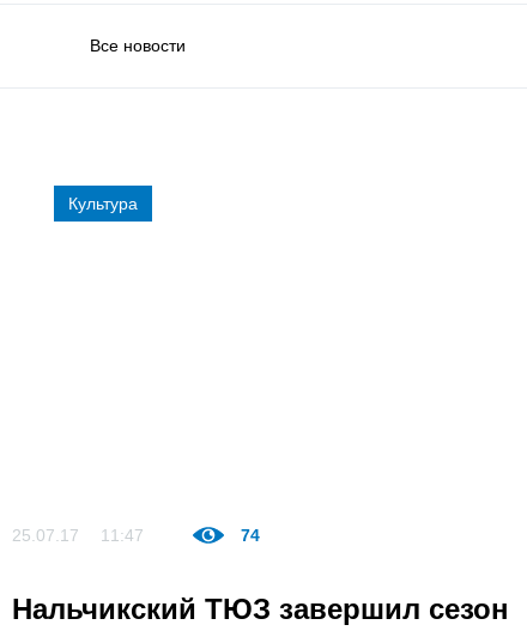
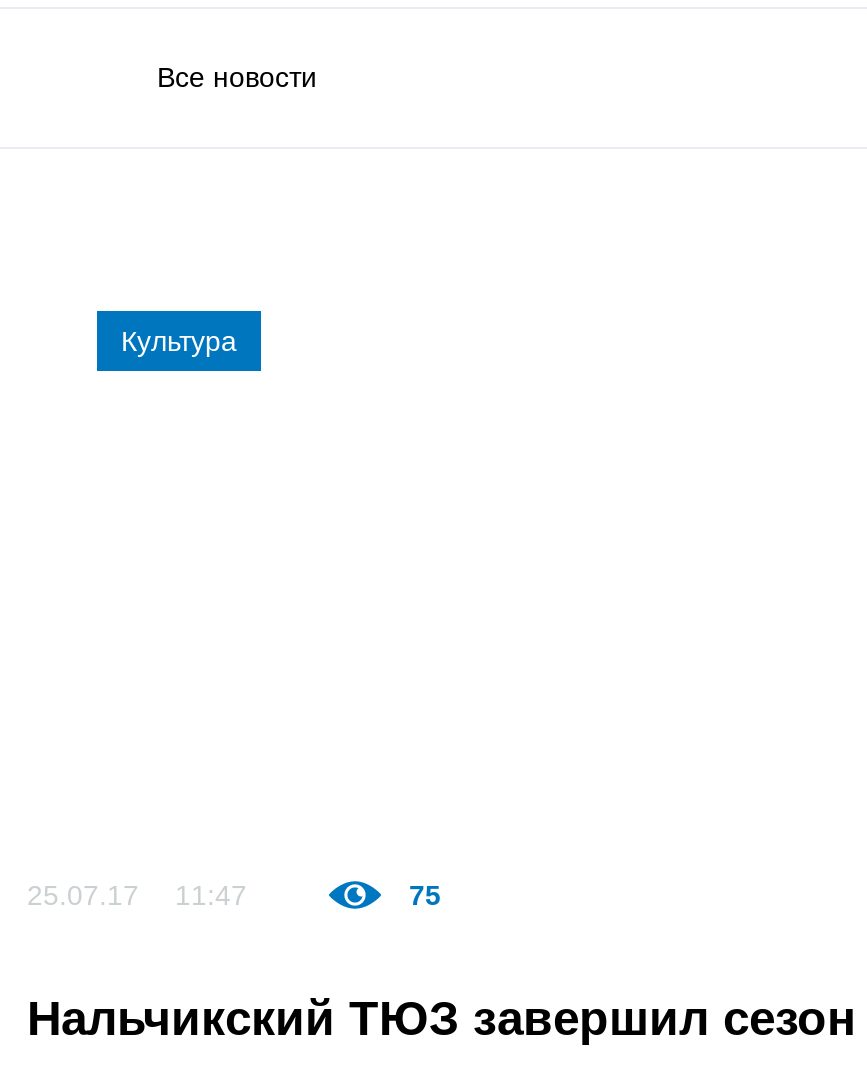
[241,525,260,545] 74 -> [409,879,441,911] 75

